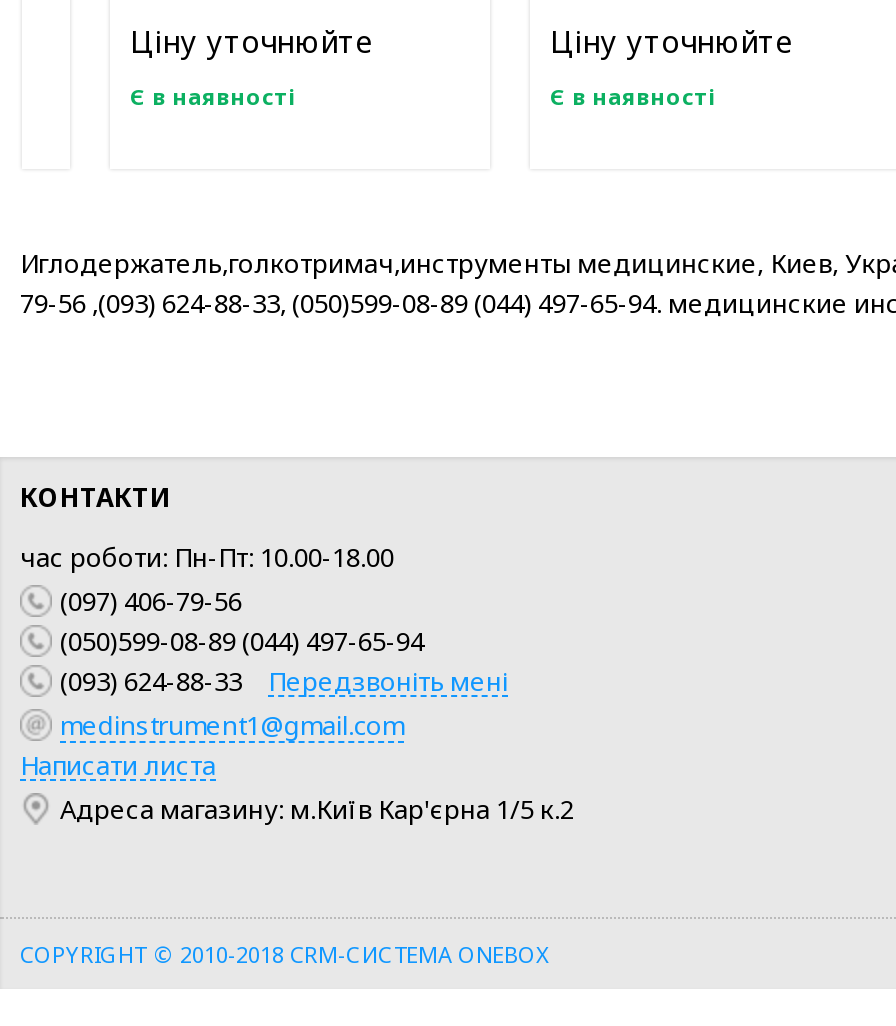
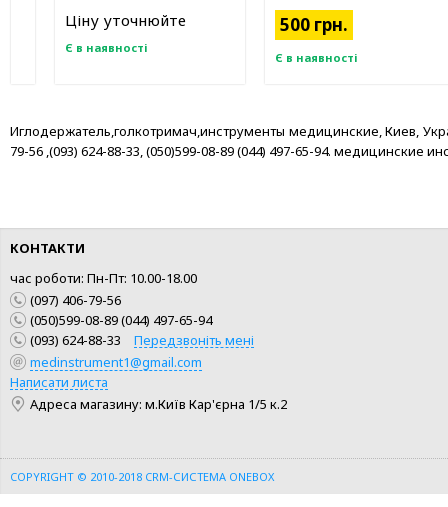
[550,21,792,61] Ціну уточнюйте -> [280,13,348,36] 500 грн.

